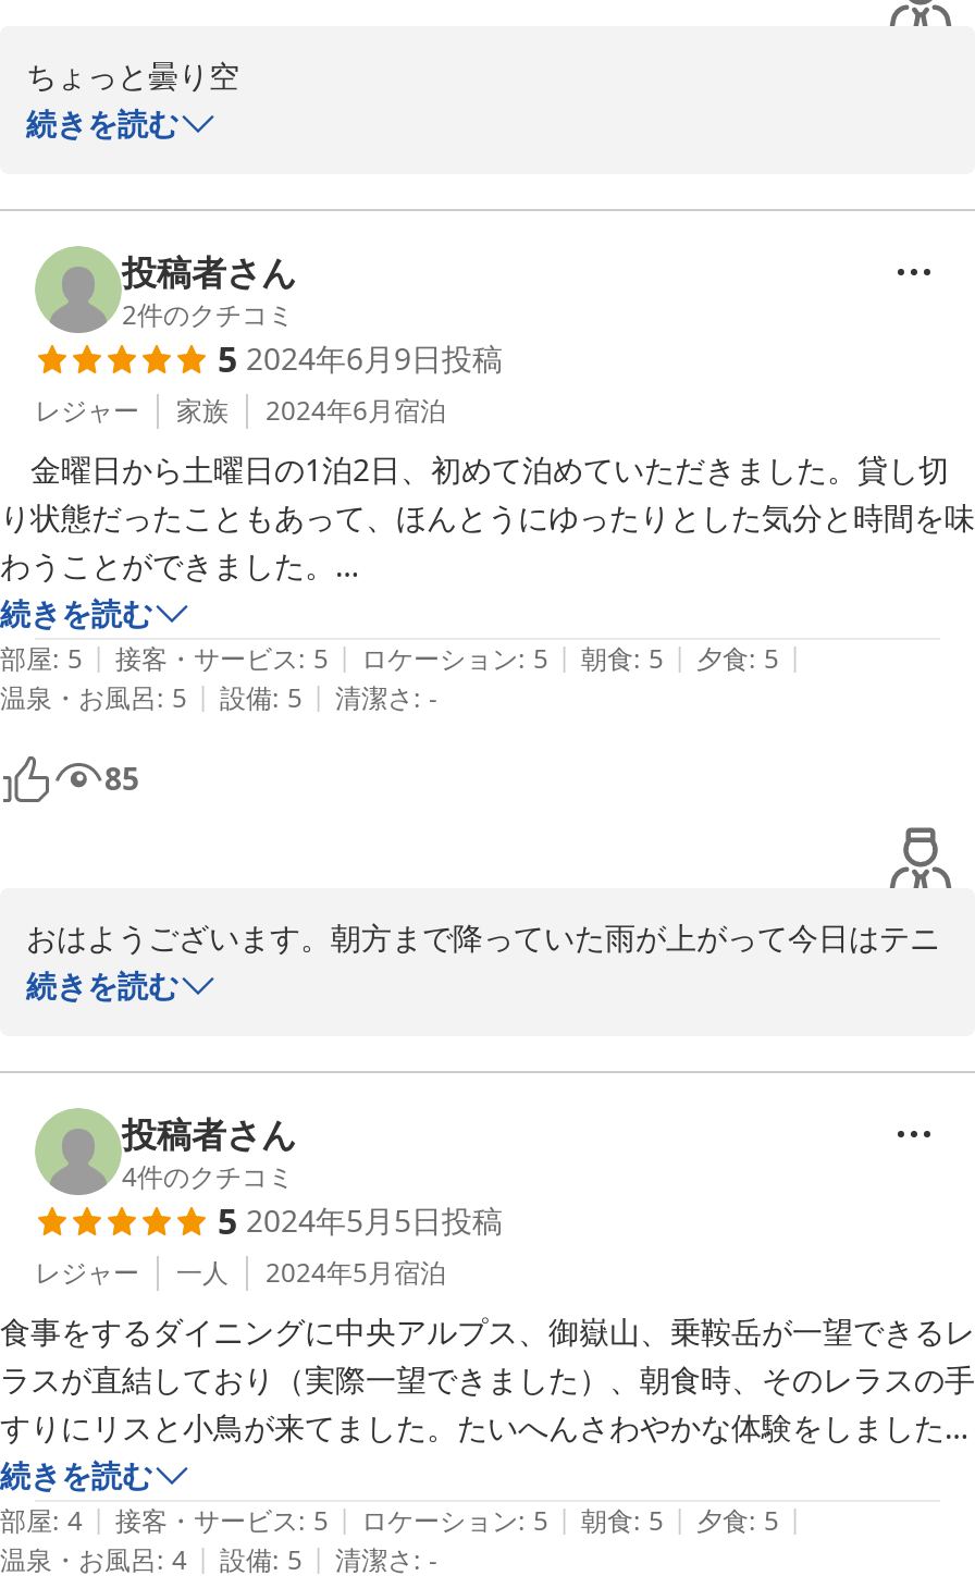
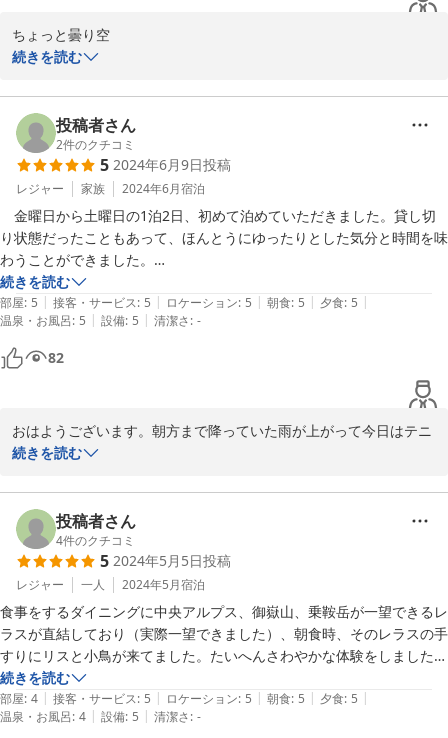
[104,758,139,799] 85 -> [48,348,64,367] 82

